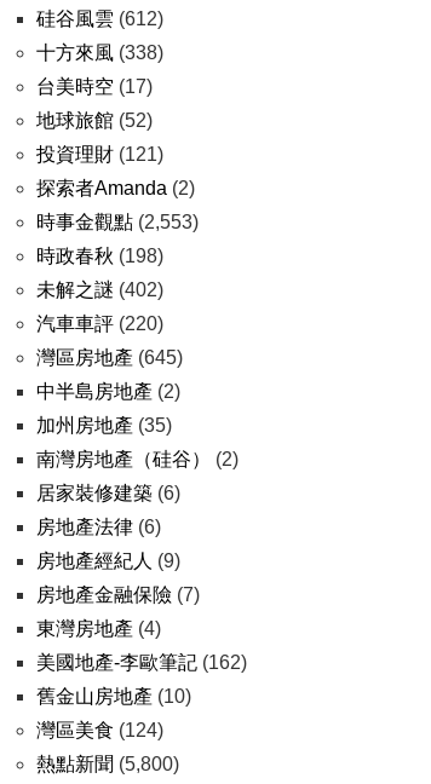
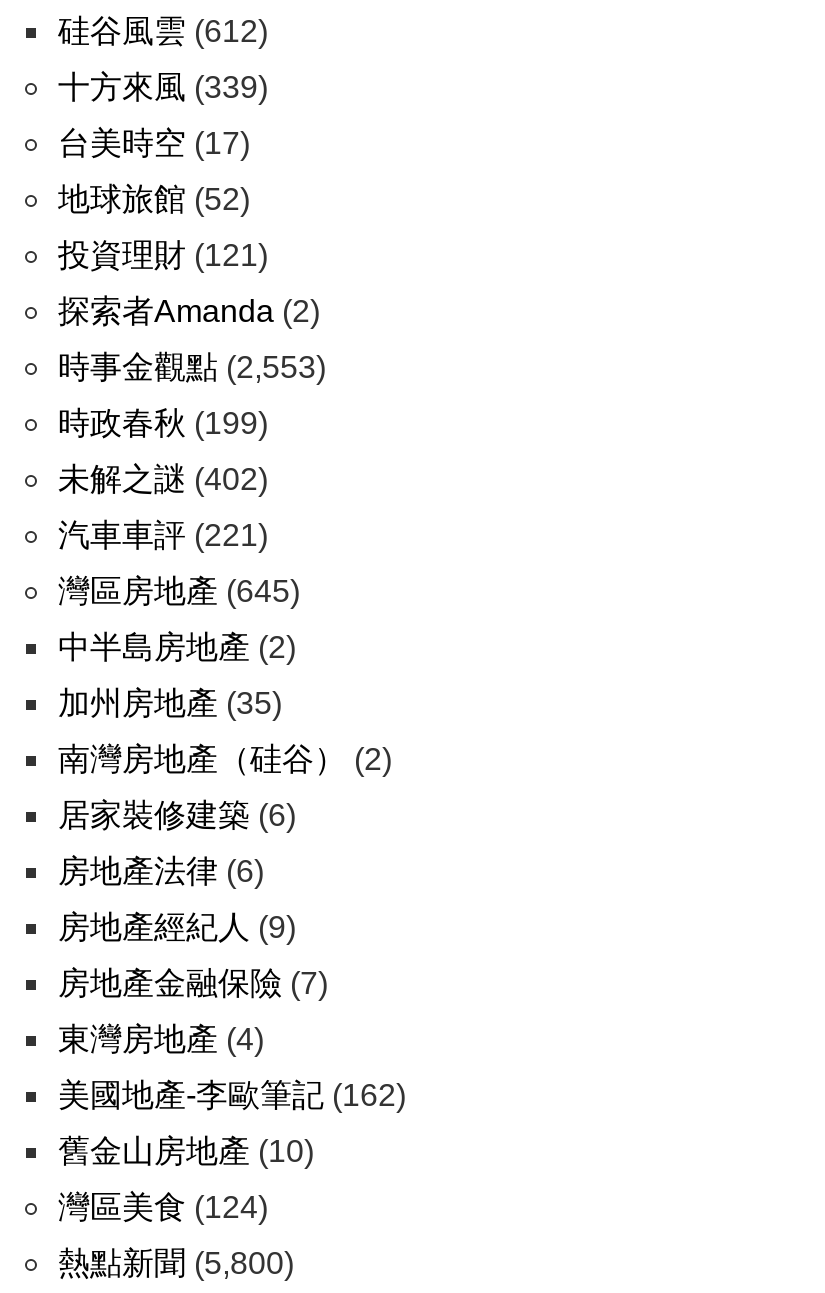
[36,42,163,63] 十方來風(338) -> [58,70,268,104] 十方來風(339)
[36,246,163,266] 時政春秋(198) -> [58,406,268,440] 時政春秋(199)
[36,313,163,334] 汽車車評(220) -> [58,518,268,552] 汽車車評(221)

